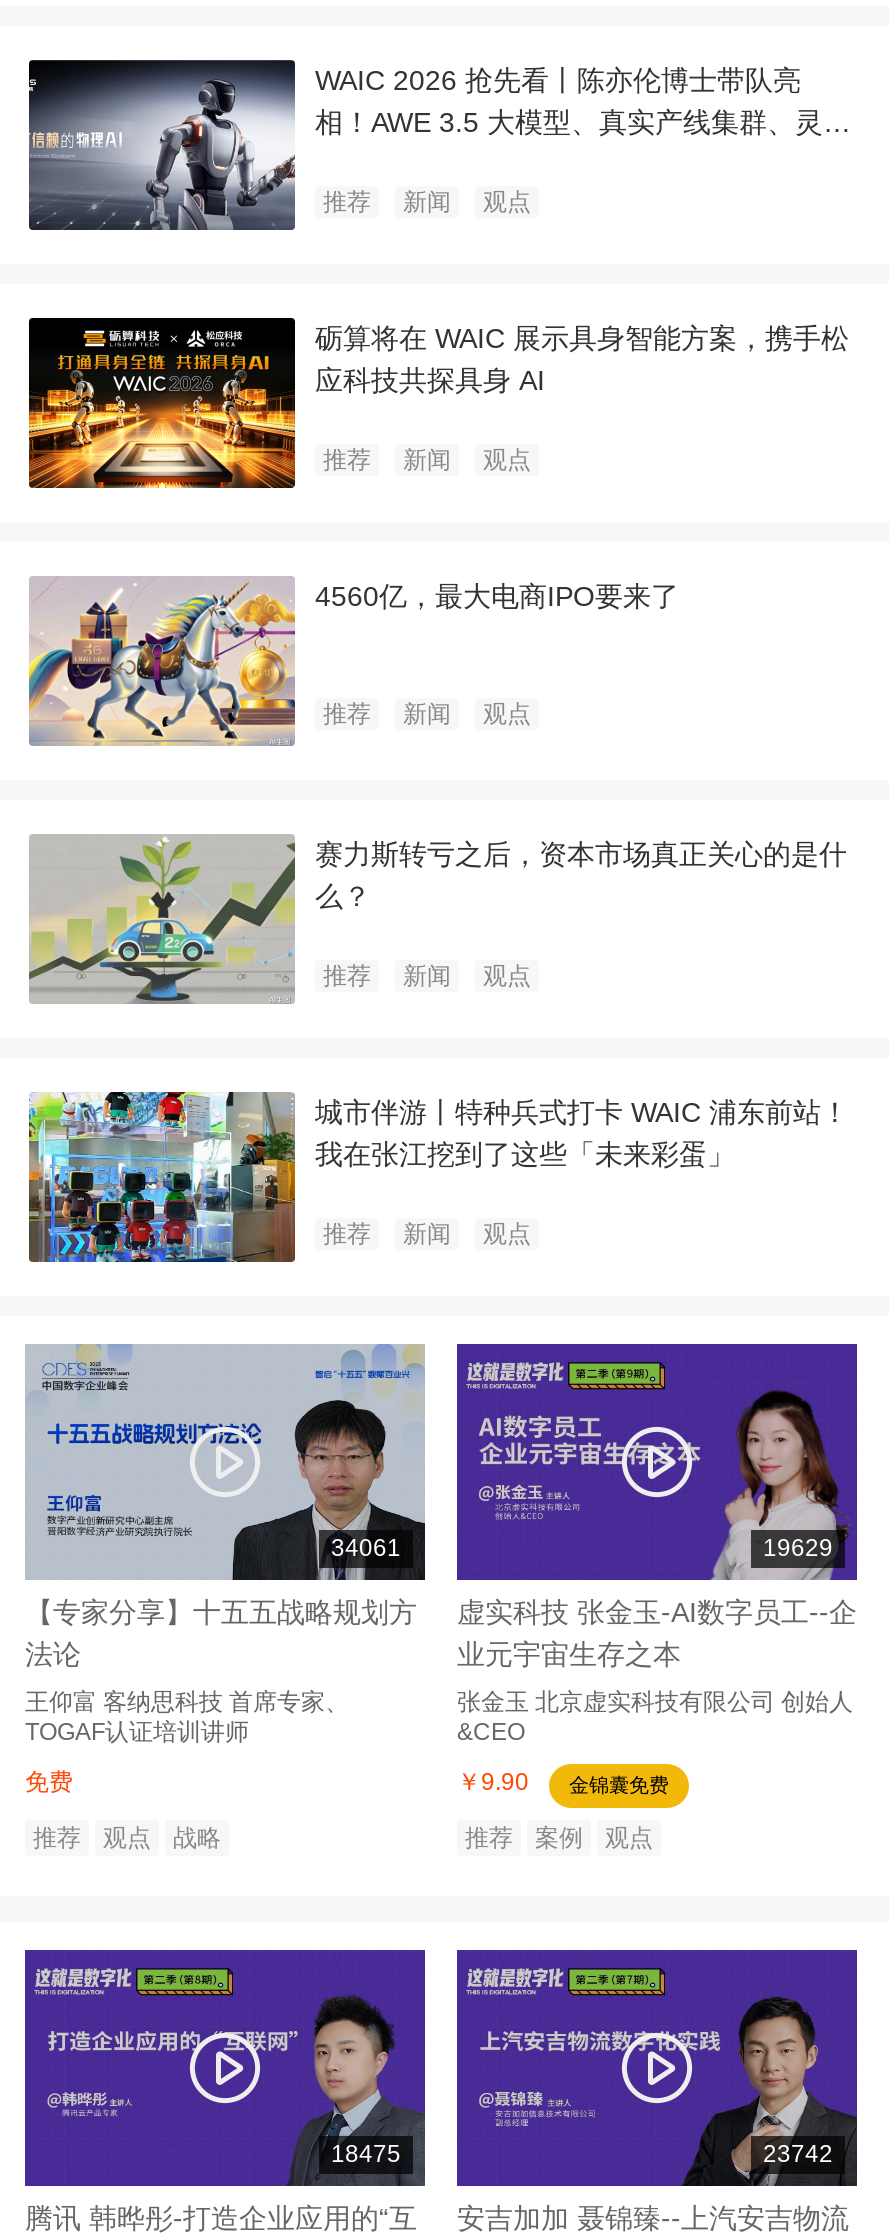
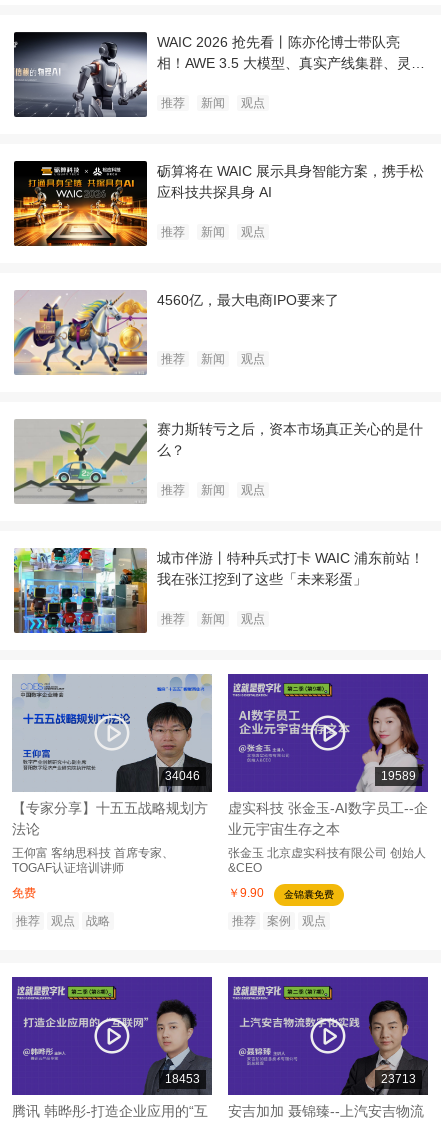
[331,1535,401,1563] 34061 -> [165,769,200,783] 34046
[763,1535,833,1563] 19629 -> [381,769,416,783] 19589
[331,2141,401,2169] 18475 -> [165,1072,200,1086] 18453
[763,2141,833,2169] 23742 -> [381,1072,416,1086] 23713

